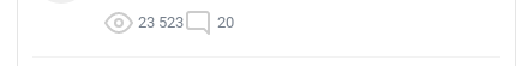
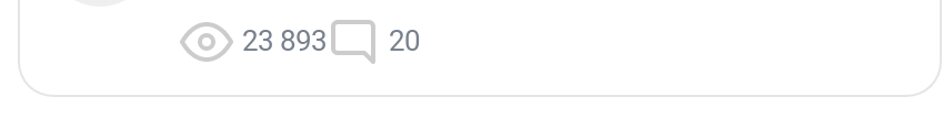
[138,14,234,32] 23 523 20 -> [242,25,420,58] 23 893 20

